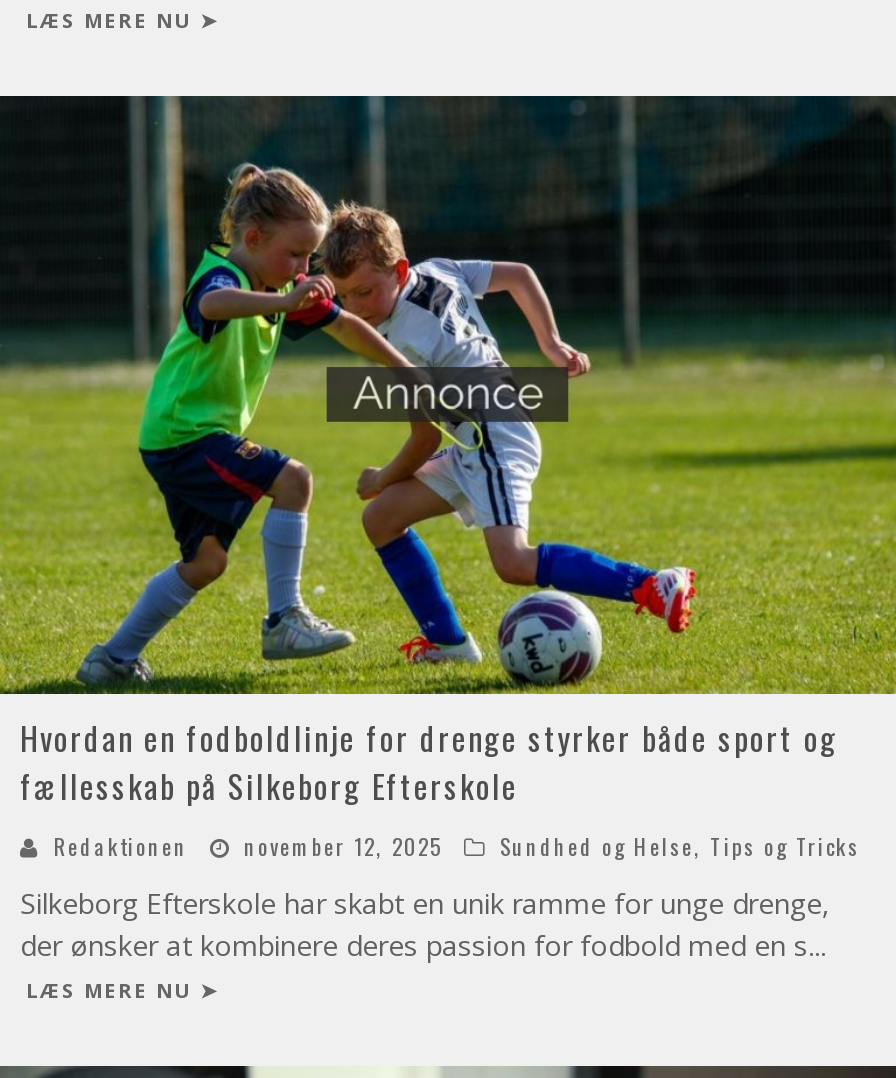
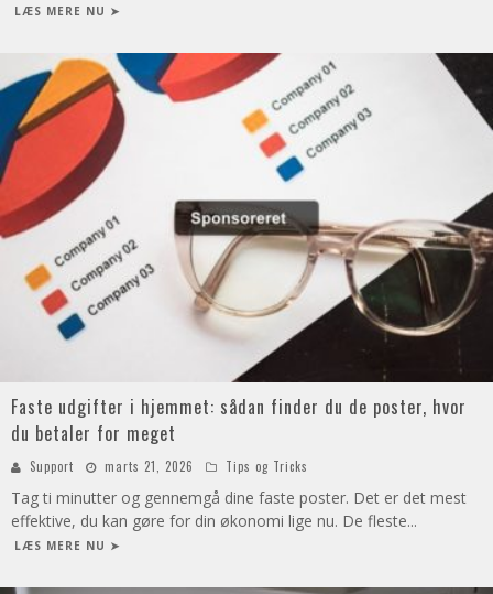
[6,94,890,861] [image] | Hvordan en fodboldlinje for drenge styrker både sport og | fællesskab på Silkeborg Efterskole | Redaktionen | november 12, 2025 | Sundhed og Helse, Tips og Tricks -> [3,52,490,475] [image] | Faste udgifter i hjemmet: sådan finder du de poster, hvor | du betaler for meget | Support | marts 21, 2026 | Tips og Tricks
[20,883,830,963] Silkeborg Efterskole har skabt en unik ramme for unge drenge, | der ønsker at kombinere deres passion for fodbold med en s... -> [11,487,467,531] Tag ti minutter og gennemgå dine faste poster. Det er det mest | effektive, du kan gøre for din økonomi lige nu. De fleste...

